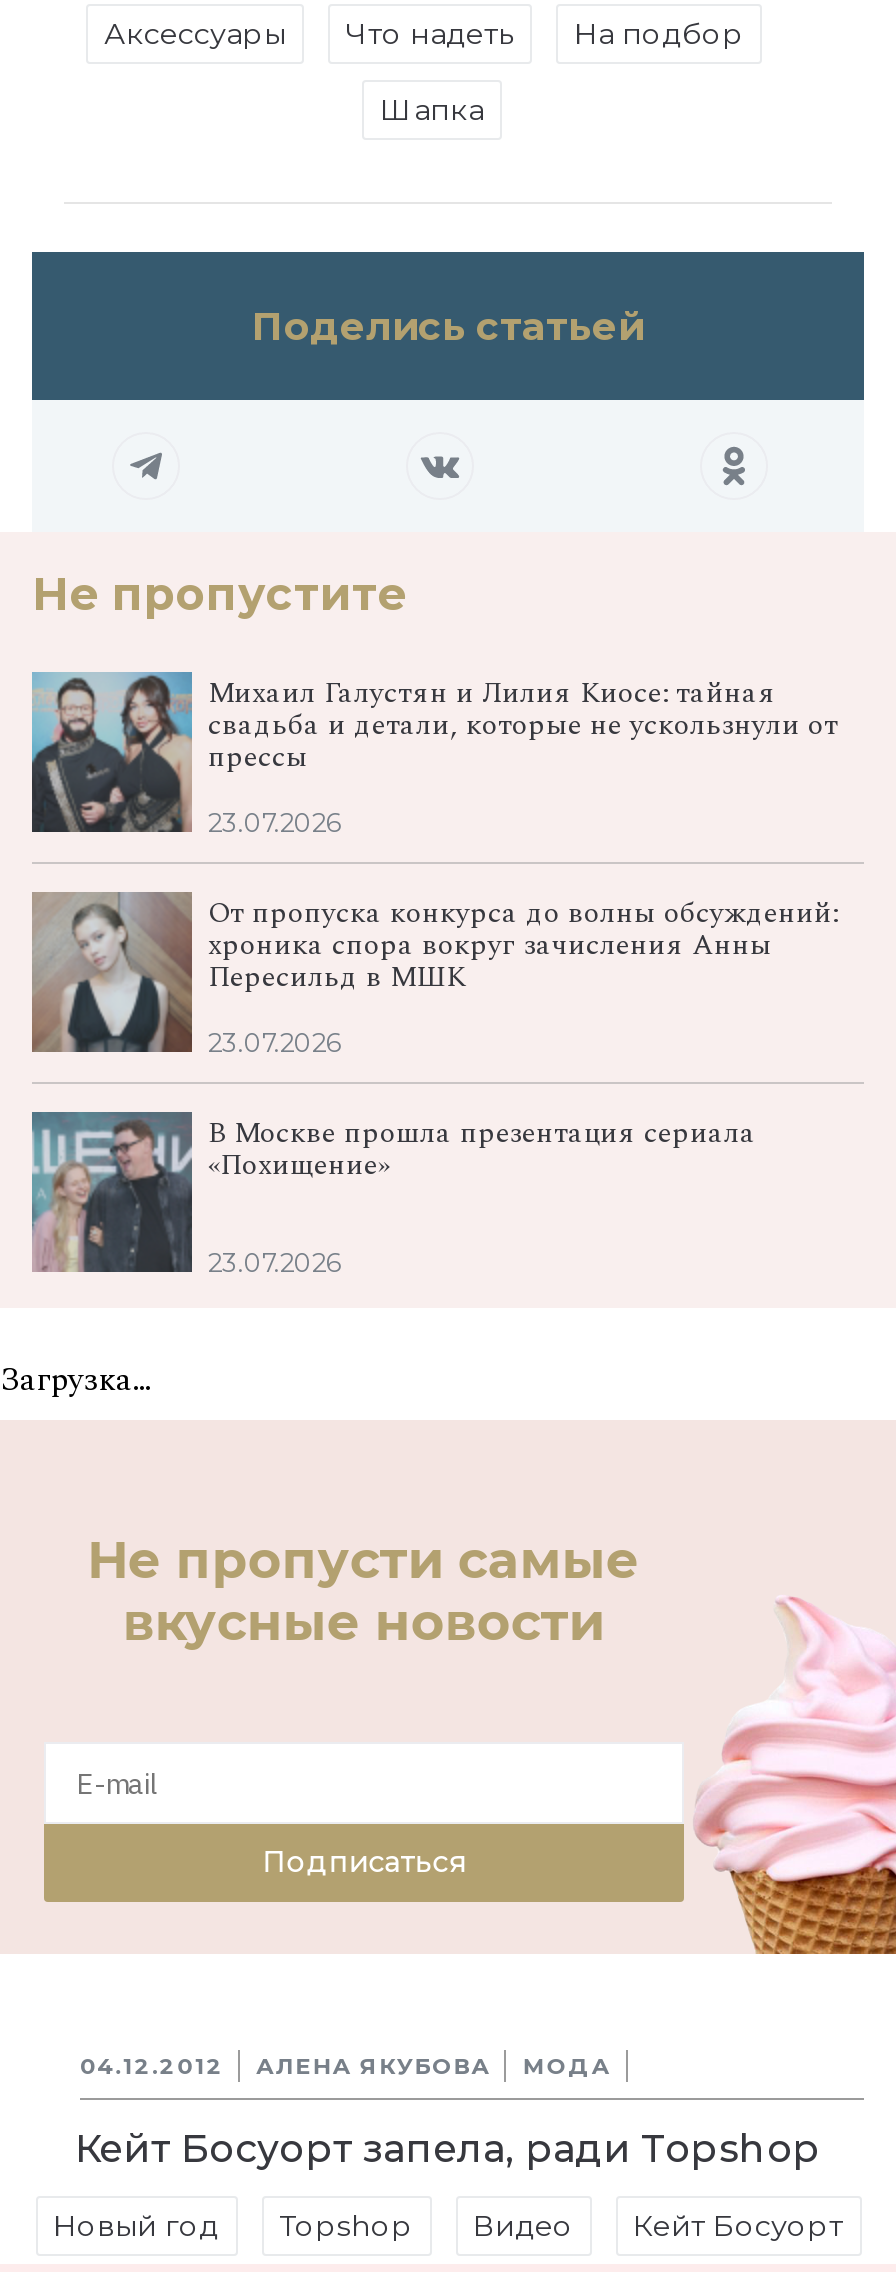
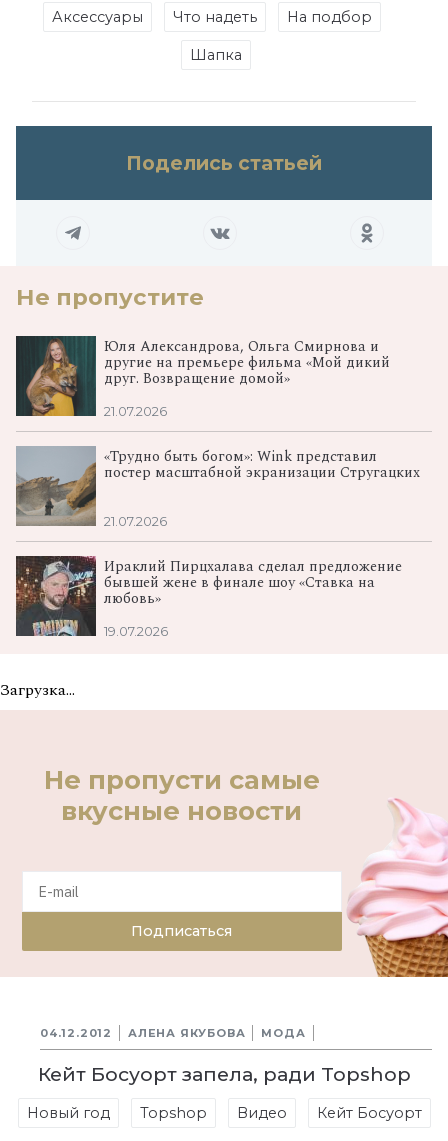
[30,670,838,834] [image] | Михаил Галустян и Лилия Киосе: тайная | свадьба и детали, которые не ускользнули от | прессы -> [15,335,390,417] [image] | Юля Александрова, Ольга Смирнова и | другие на премьере фильма «Мой дикий | друг. Возвращение домой»
[208,808,342,838] 23.07.2026 -> [104,404,167,419] 21.07.2026
[32,892,838,1054] [image] | От пропуска конкурса до волны обсуждений: | хроника спора вокруг зачисления Анны | Пересильд в МШК -> [16,446,420,527] [image] | «Трудно быть богом»: Wink представил | постер масштабной экранизации Стругацких
[208,1028,342,1058] 23.07.2026 -> [104,514,167,529] 21.07.2026
[30,1110,756,1272] [image] | В Москве прошла презентация сериала | «Похищение» -> [15,555,402,637] [image] | Ираклий Пирцхалава сделал предложение | бывшей жене в финале шоу «Ставка на | любовь»
[208,1248,342,1278] 23.07.2026 -> [104,624,168,639] 19.07.2026

